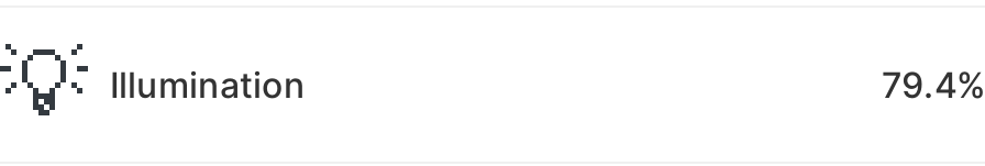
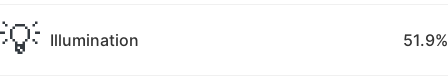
[882,63,985,107] 79.4% -> [403,30,448,50] 51.9%

